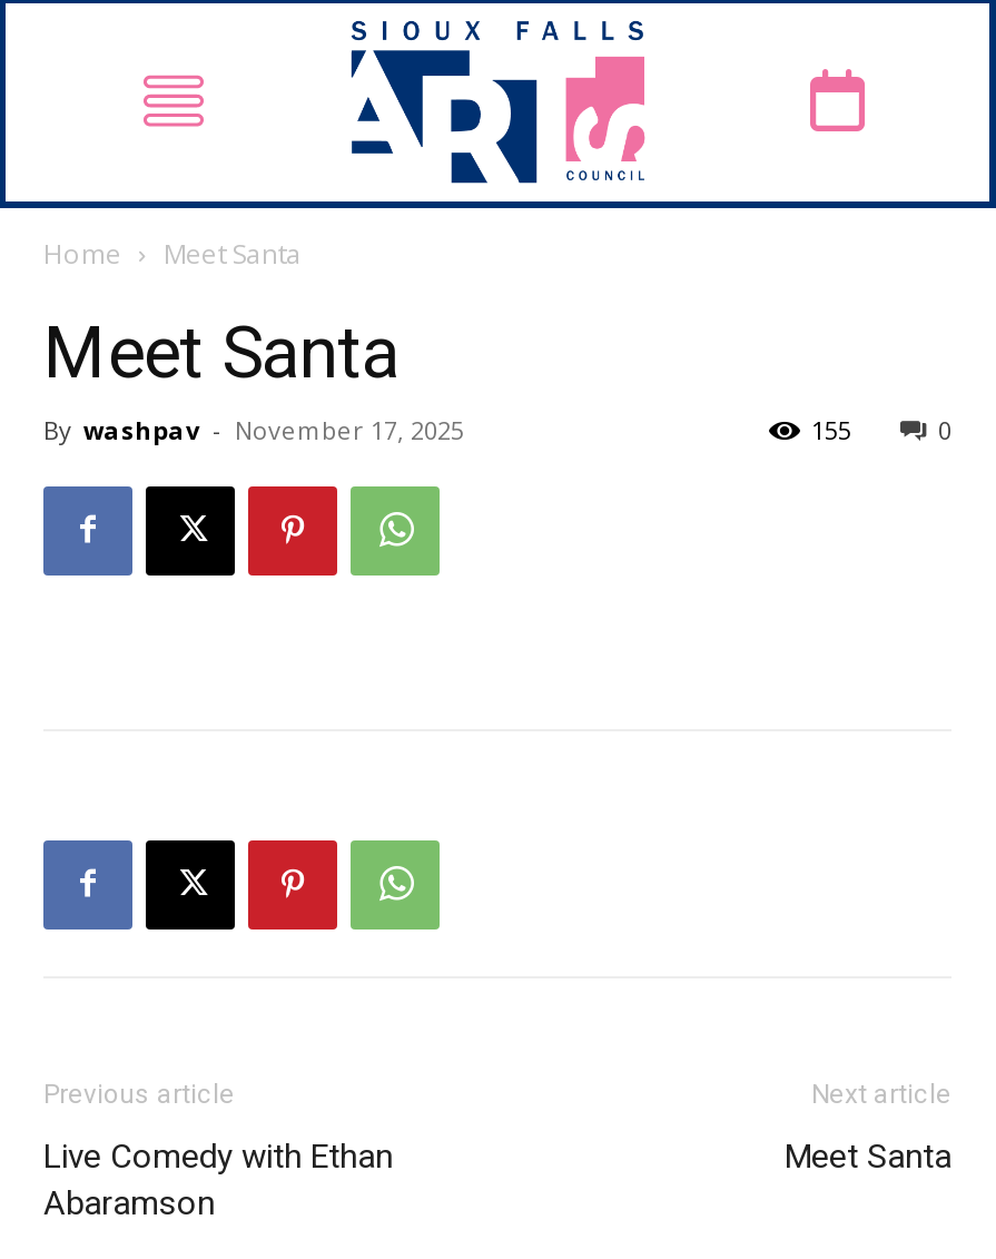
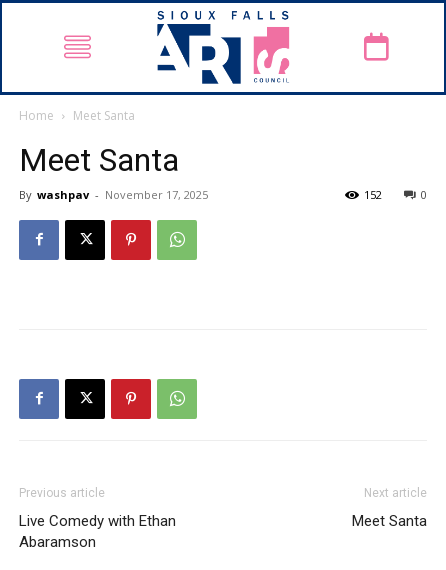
[811,413,851,446] 155 -> [364,187,382,202] 152

